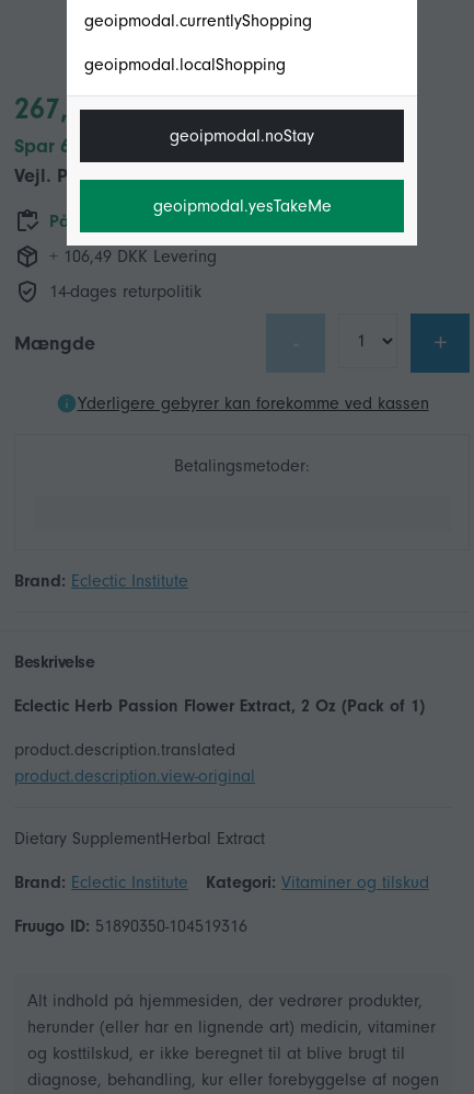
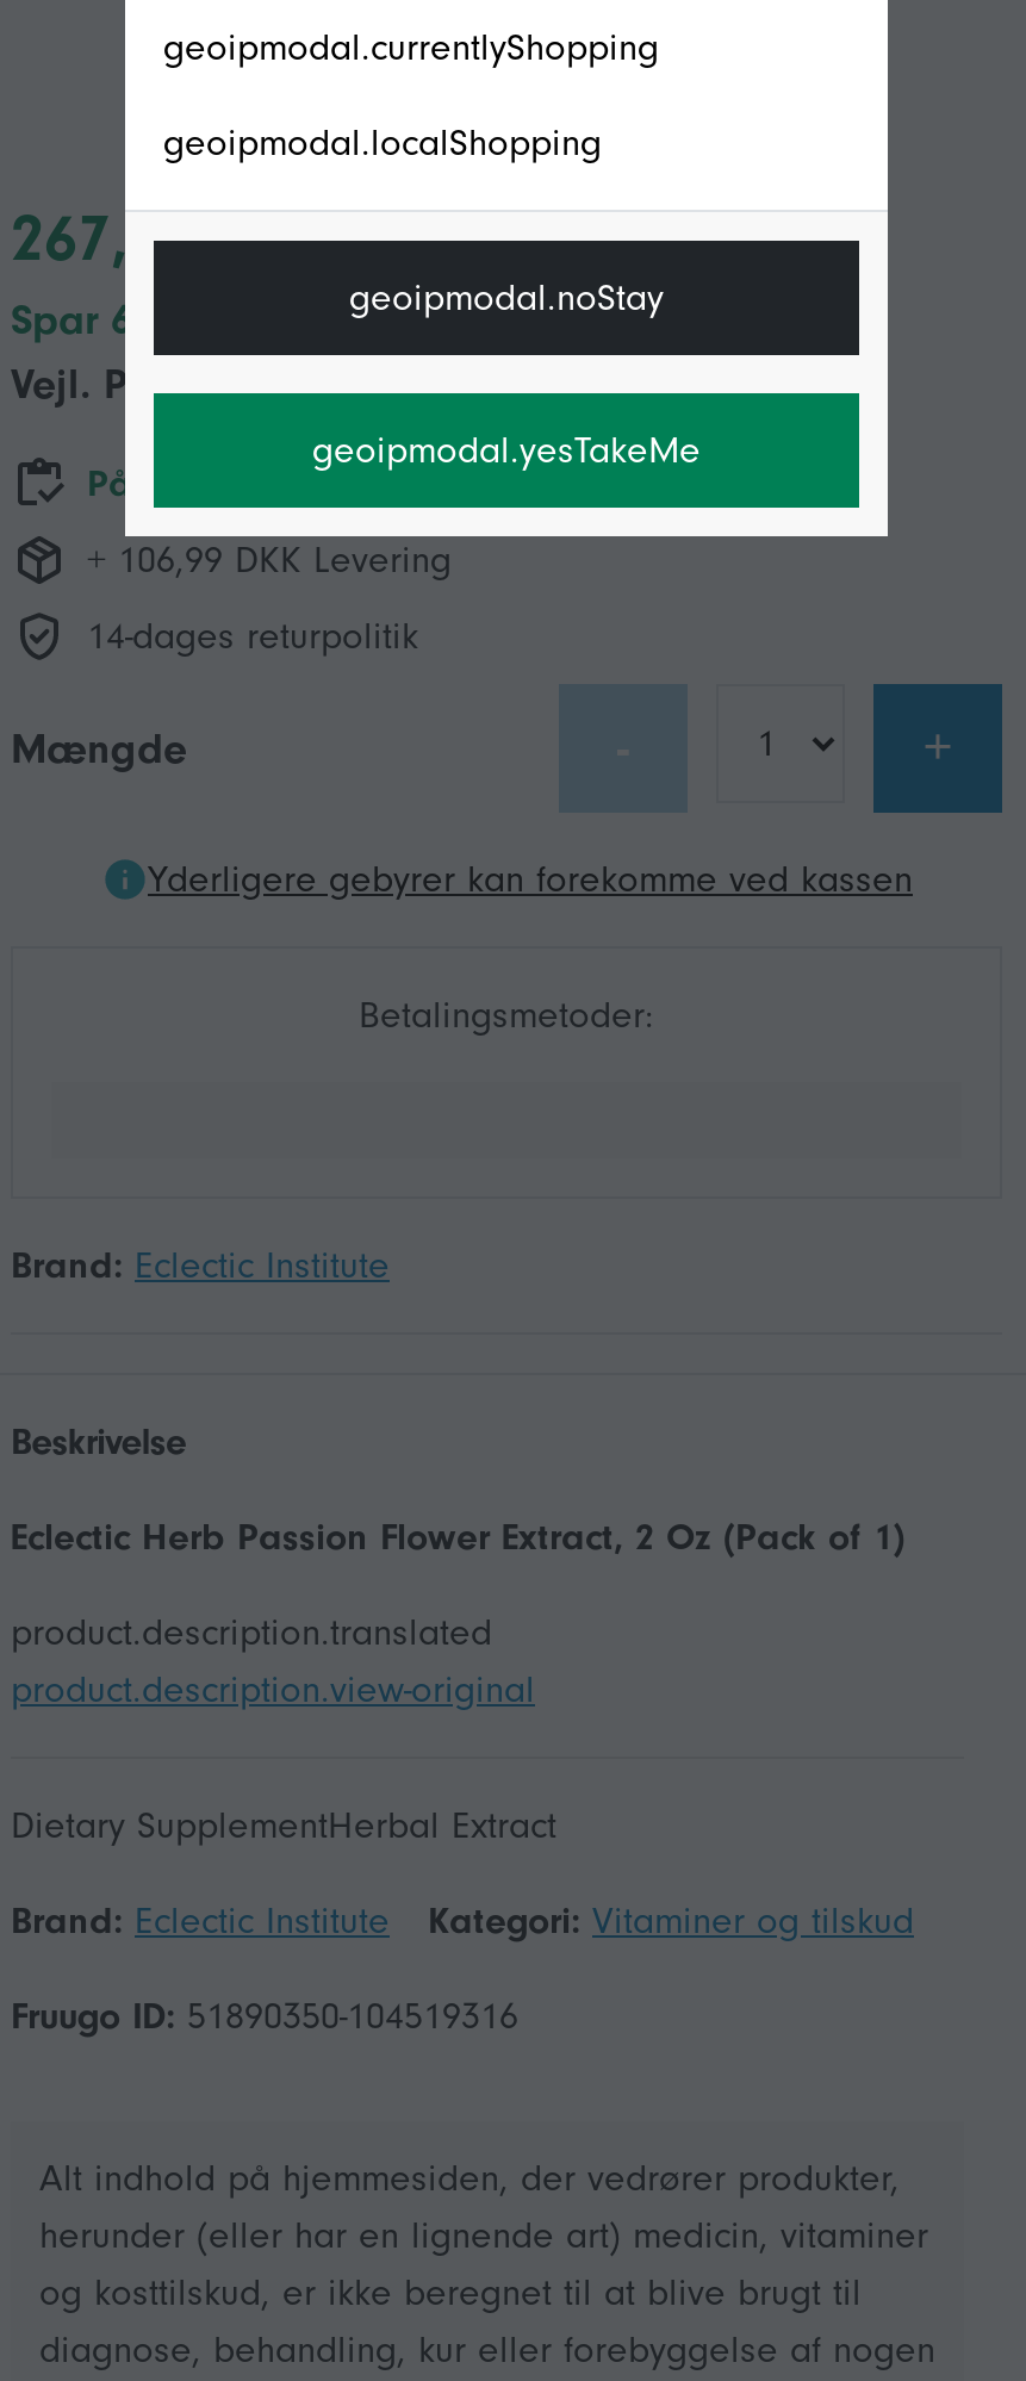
[49,247,217,266] + 106,49 DKK Levering -> [87,539,452,582] + 106,99 DKK Levering

